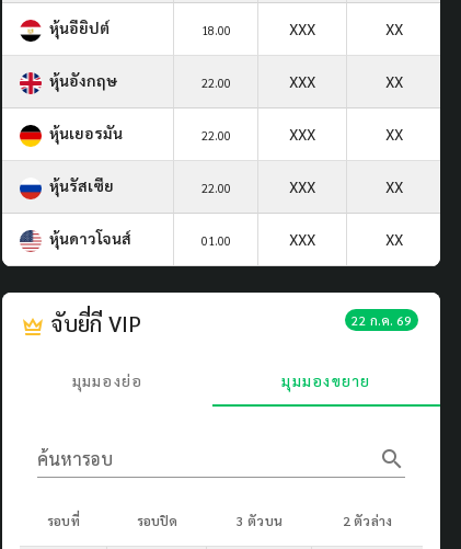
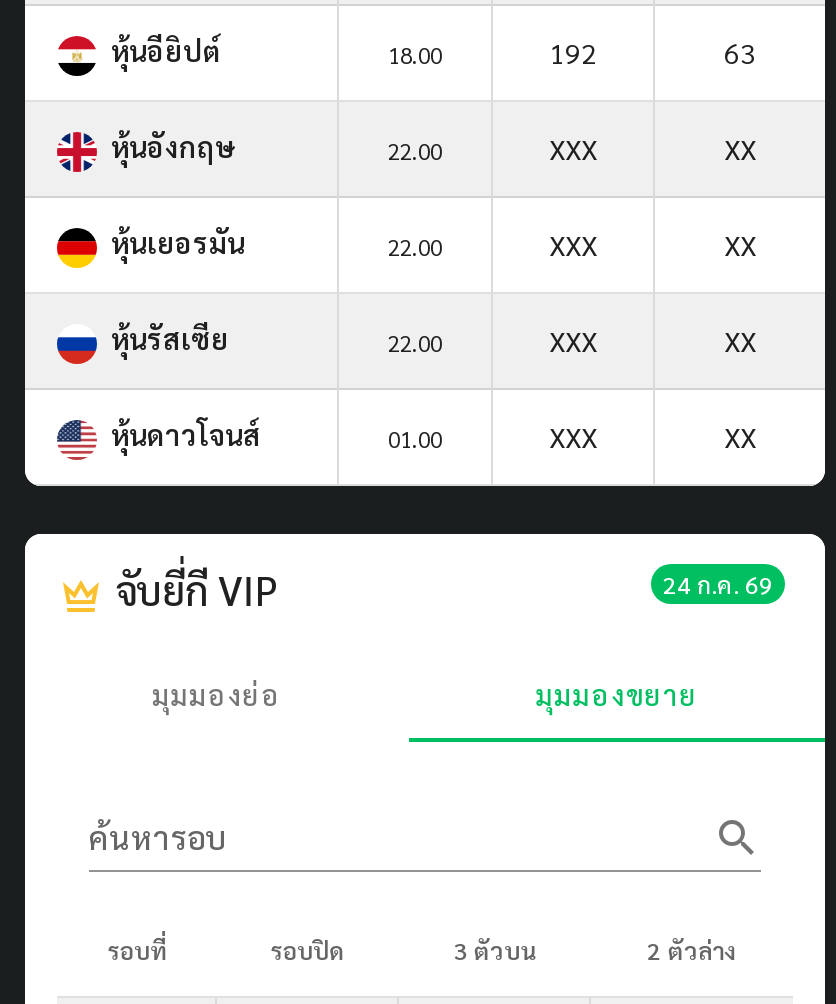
[289,18,402,38] XXX | XX -> [549,34,756,70] 192 | 63
[351,311,412,329] 22 ก.ค. 69 -> [663,568,773,600] 24 ก.ค. 69

